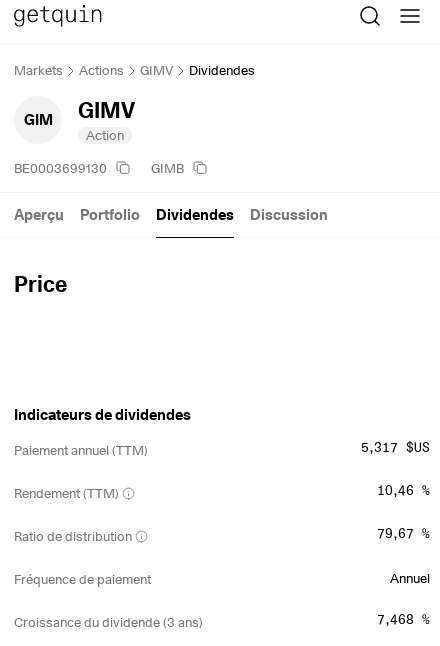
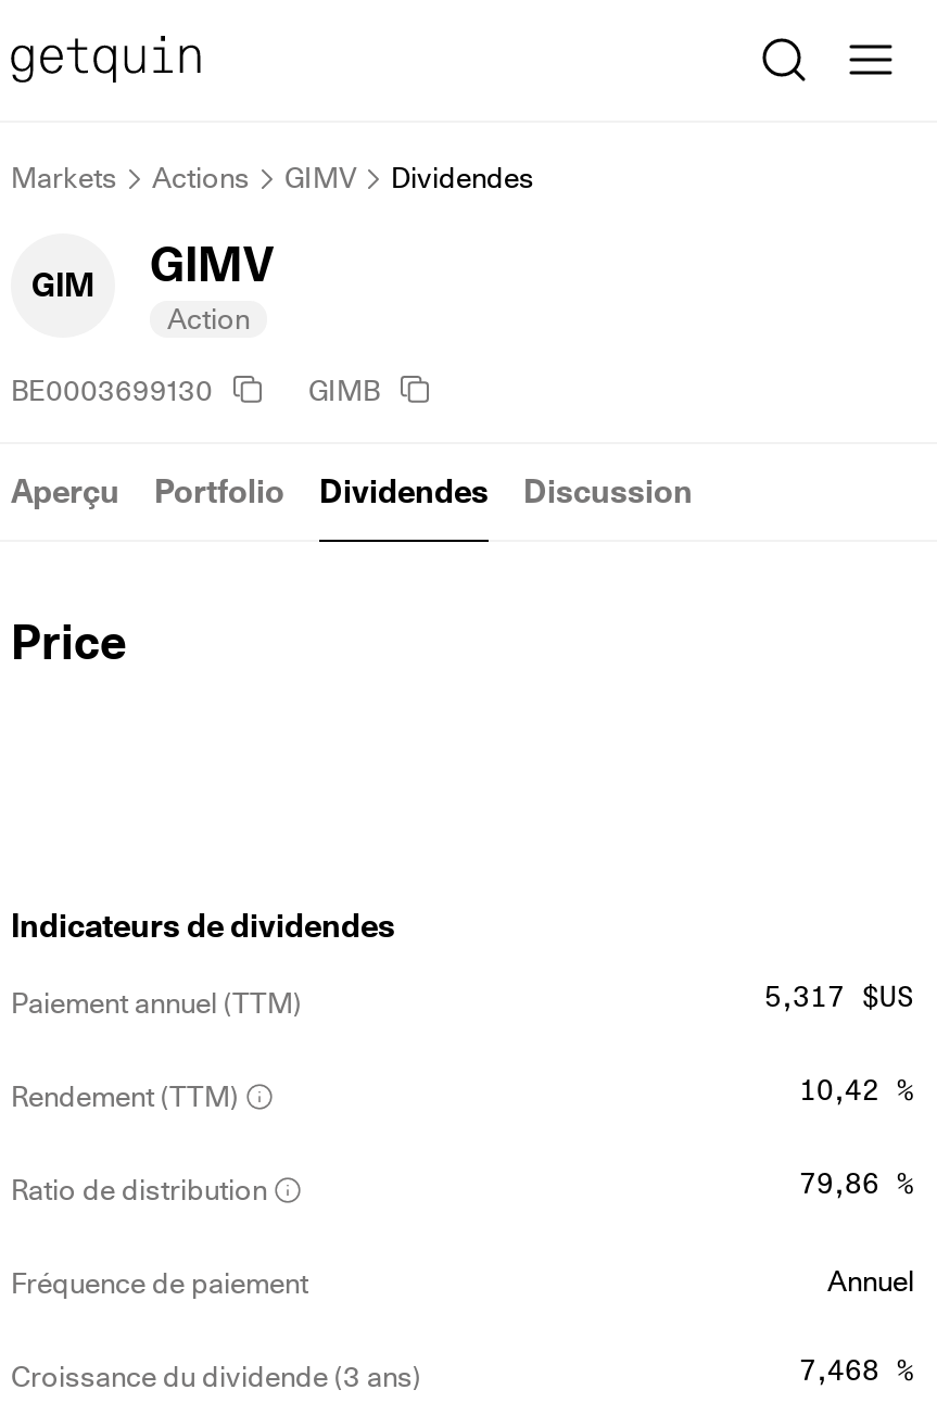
[377,482,430,498] 10,46 % -> [799,1071,914,1106] 10,42 %
[377,525,430,541] 79,67 % -> [799,1165,914,1199] 79,86 %

